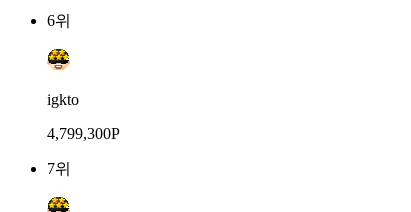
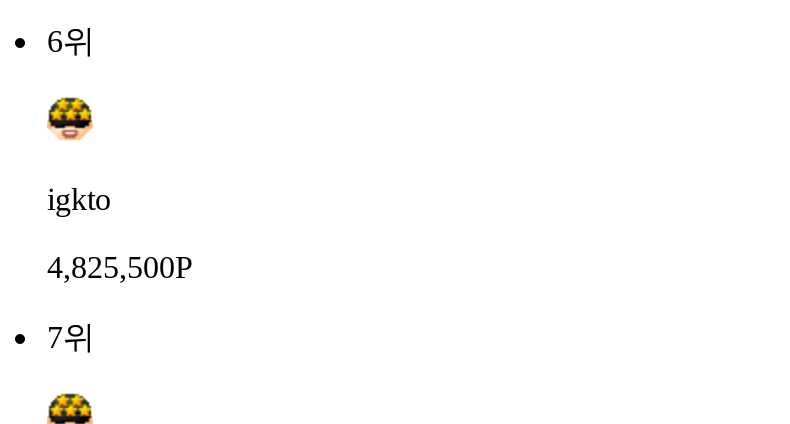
[47,125,120,142] 4,799,300P -> [47,251,193,285] 4,825,500P

